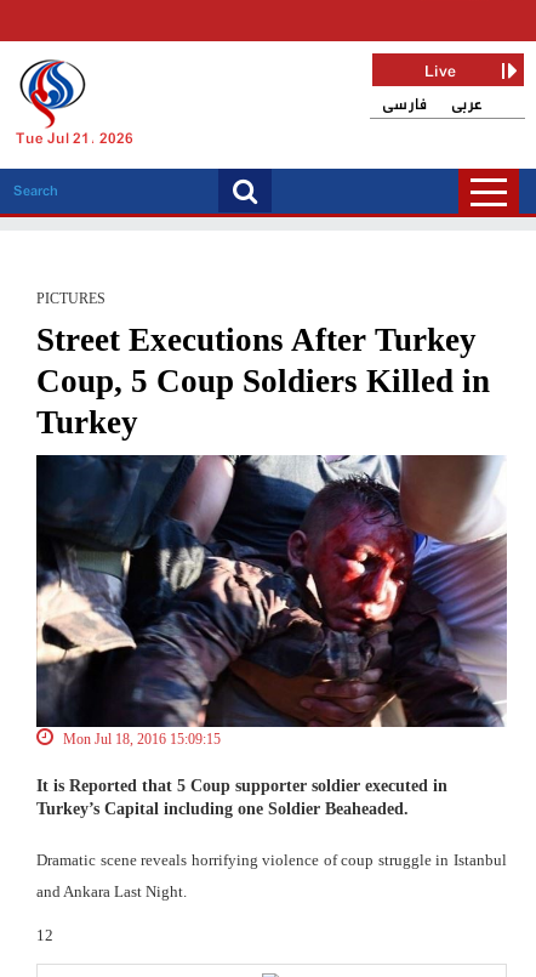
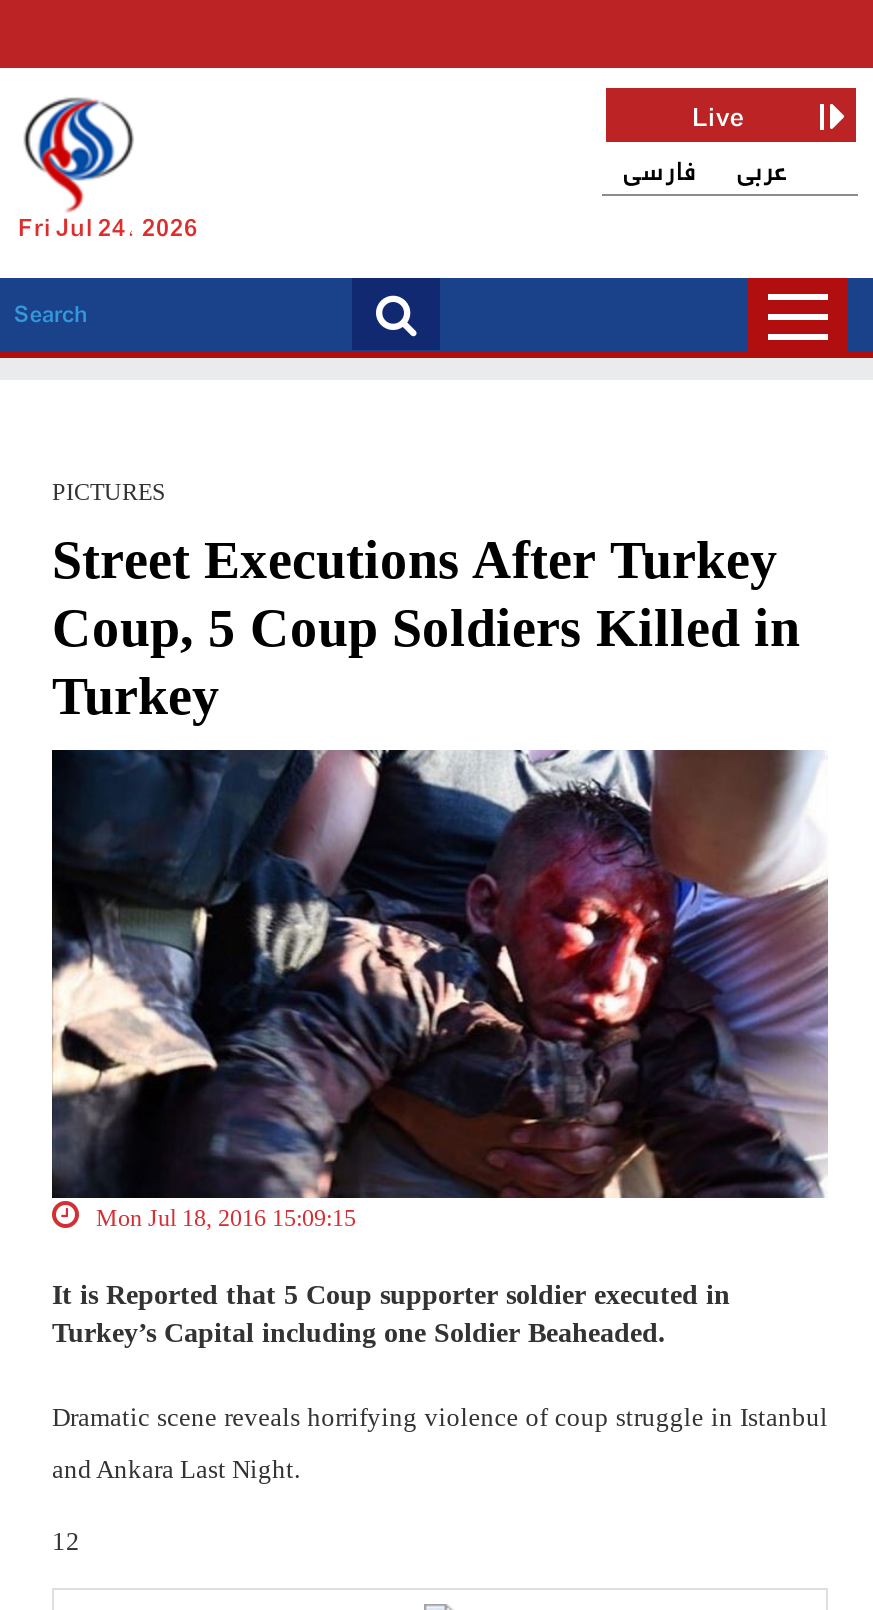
[16,127,133,152] Tue Jul 21, 2026 -> [18,210,198,250] Fri Jul 24, 2026

